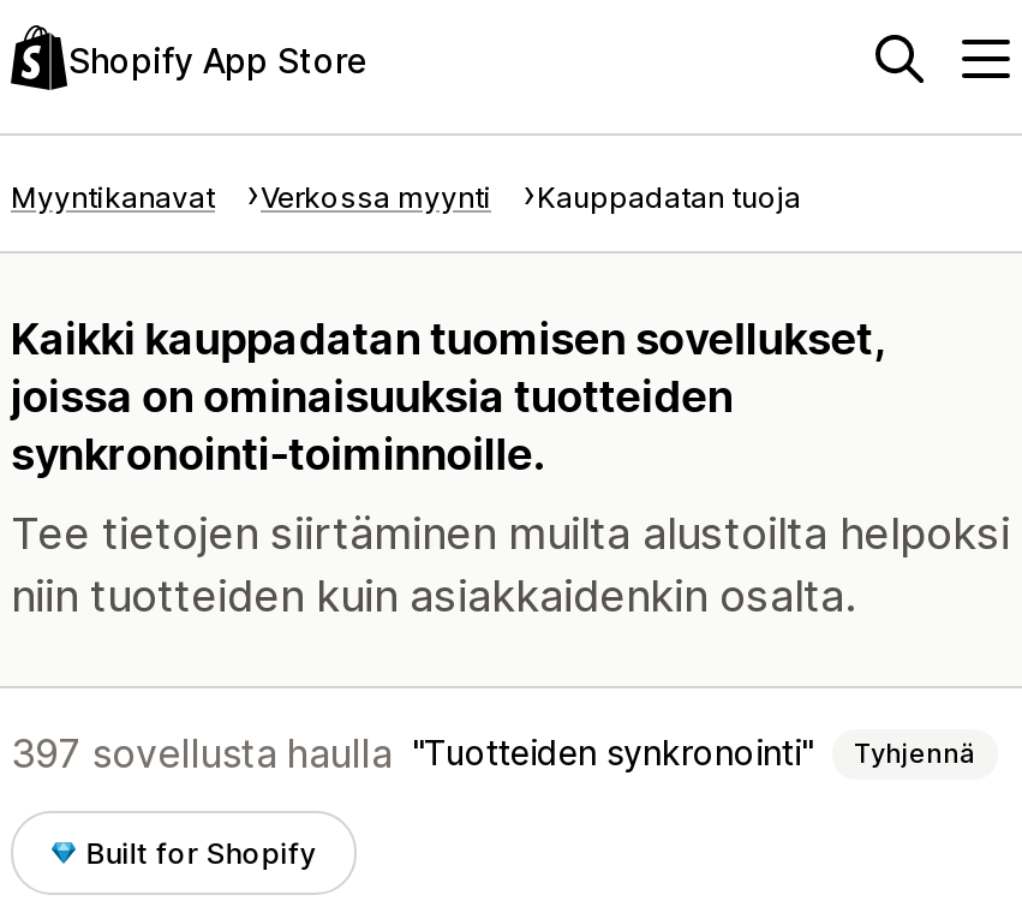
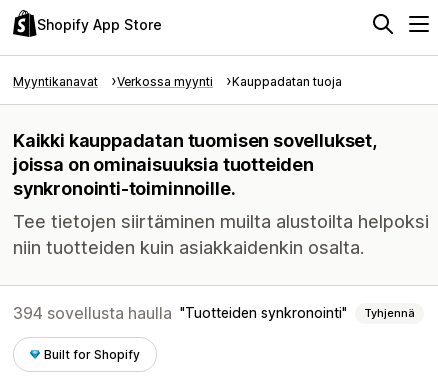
[11,729,393,777] 397 sovellusta haulla -> [13,303,172,323] 394 sovellusta haulla

